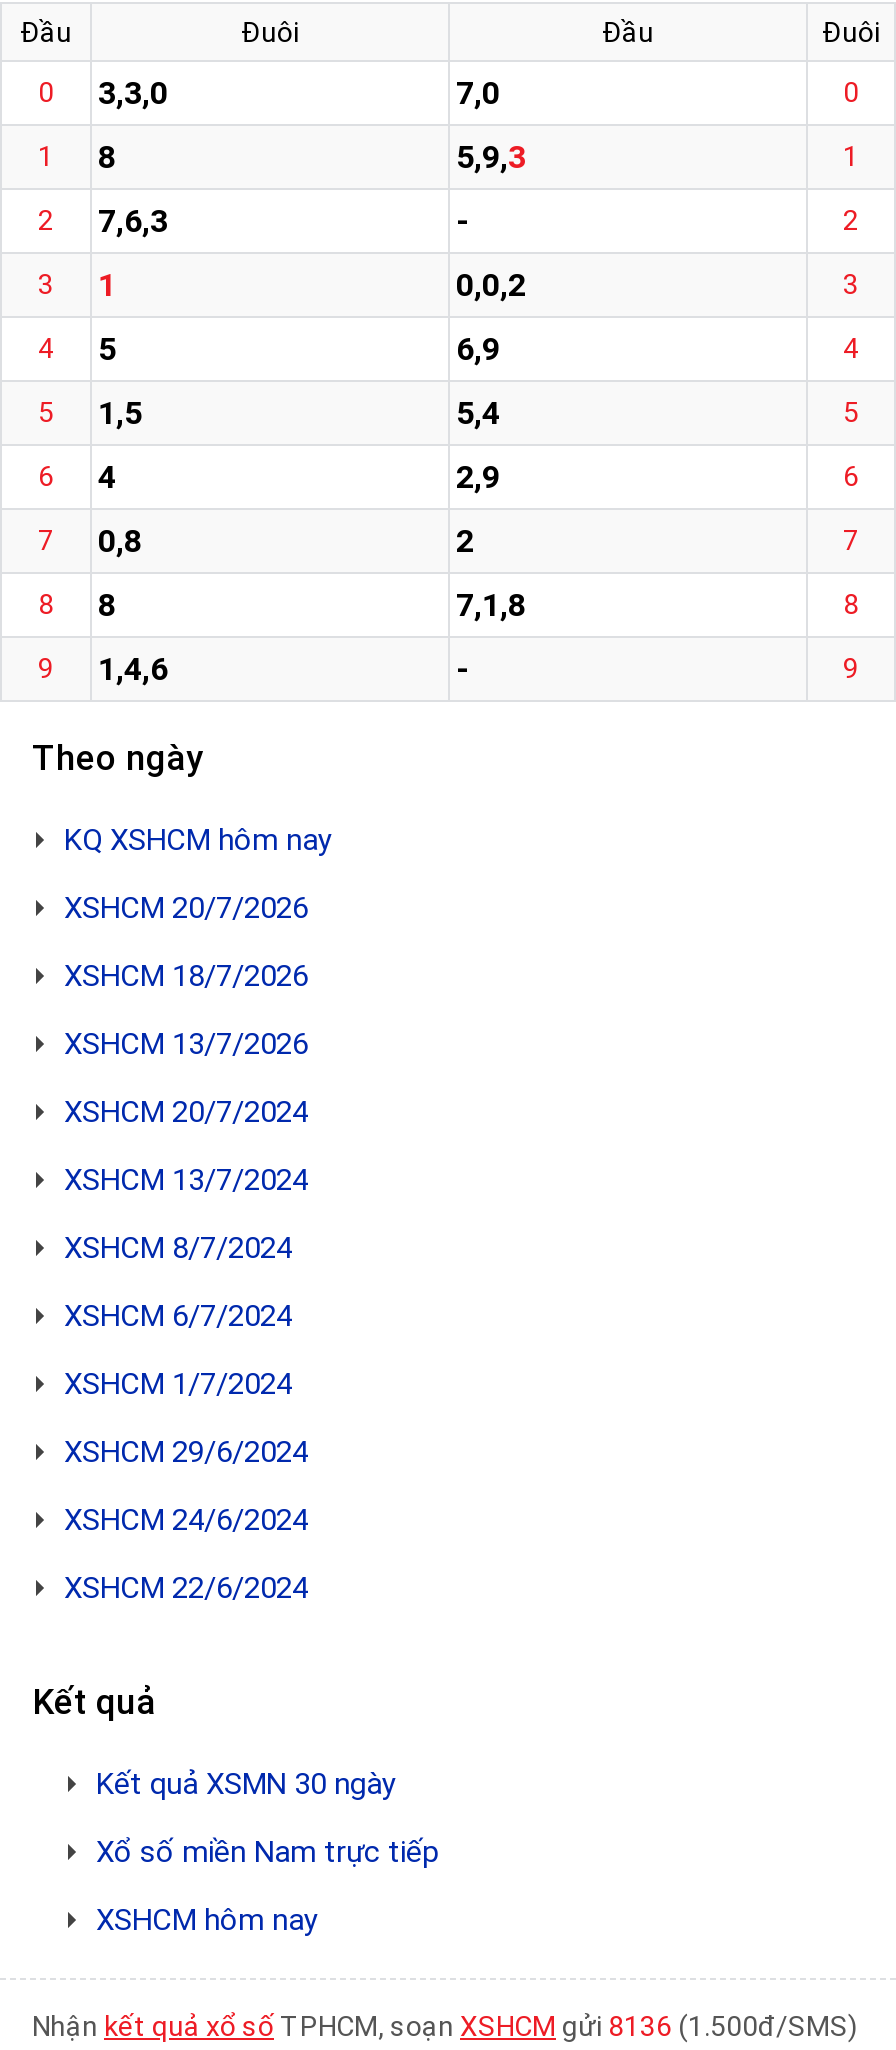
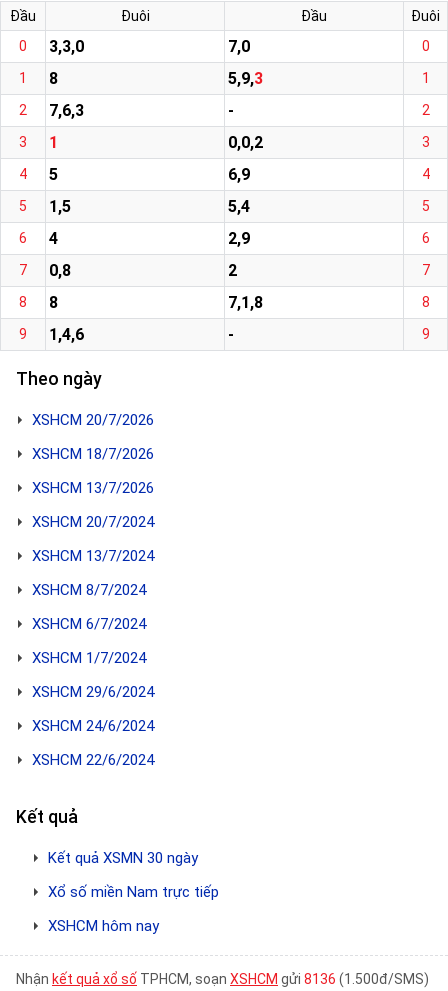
[64,822,332,858] KQ XSHCM hôm nay -> none

